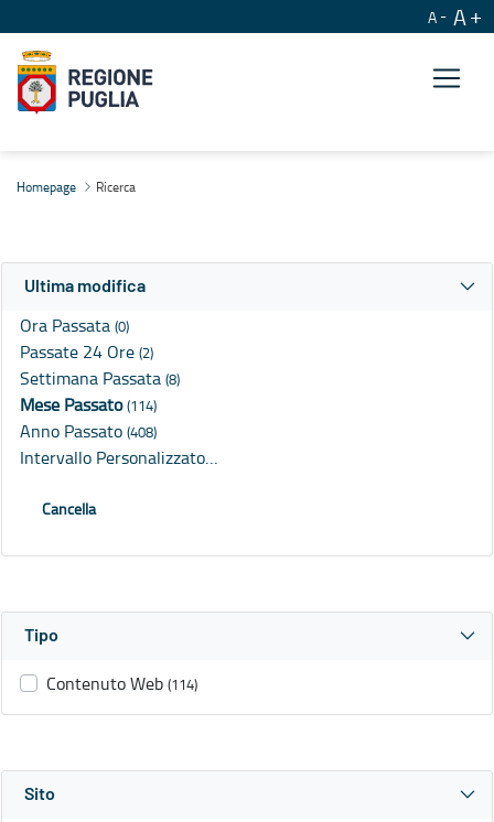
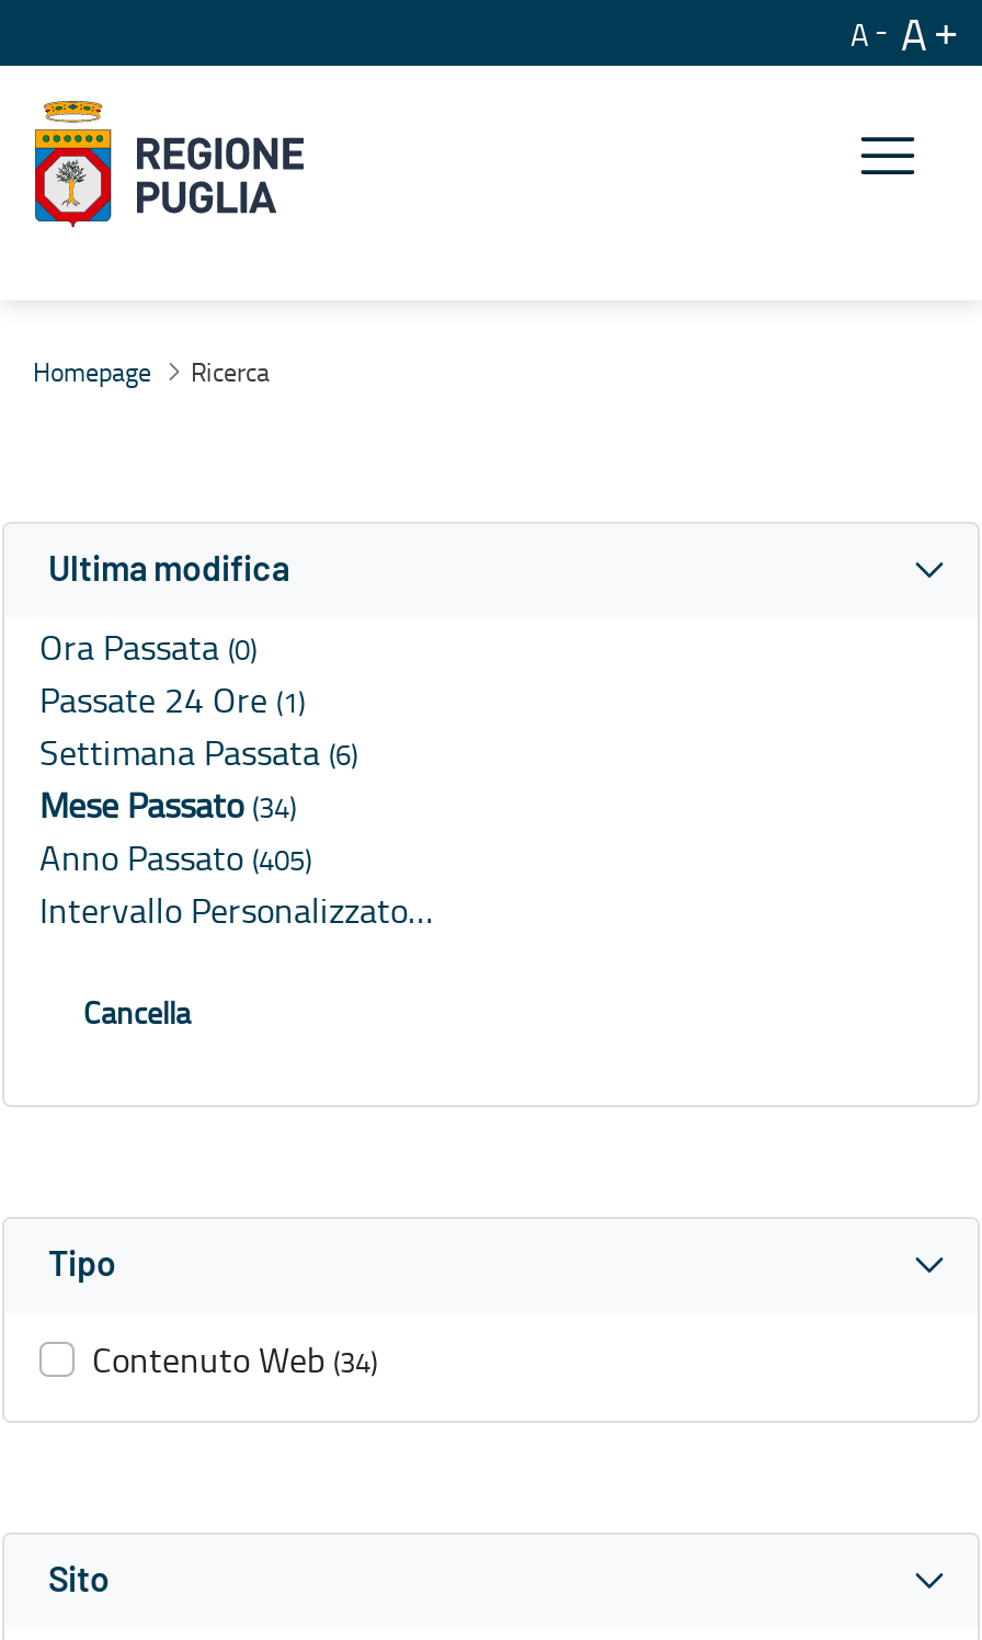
[20,340,153,364] Passate 24 Ore (2) -> [39,676,305,724] Passate 24 Ore (1)
[20,366,180,390] Settimana Passata (8) -> [39,729,357,777] Settimana Passata (6)
[20,393,157,417] Mese Passato (114) -> [39,781,296,829] Mese Passato (34)
[20,419,157,443] Anno Passato (408) -> [39,834,311,882] Anno Passato (405)
[46,671,197,696] Contenuto Web (114) -> [92,1336,377,1384] Contenuto Web (34)

